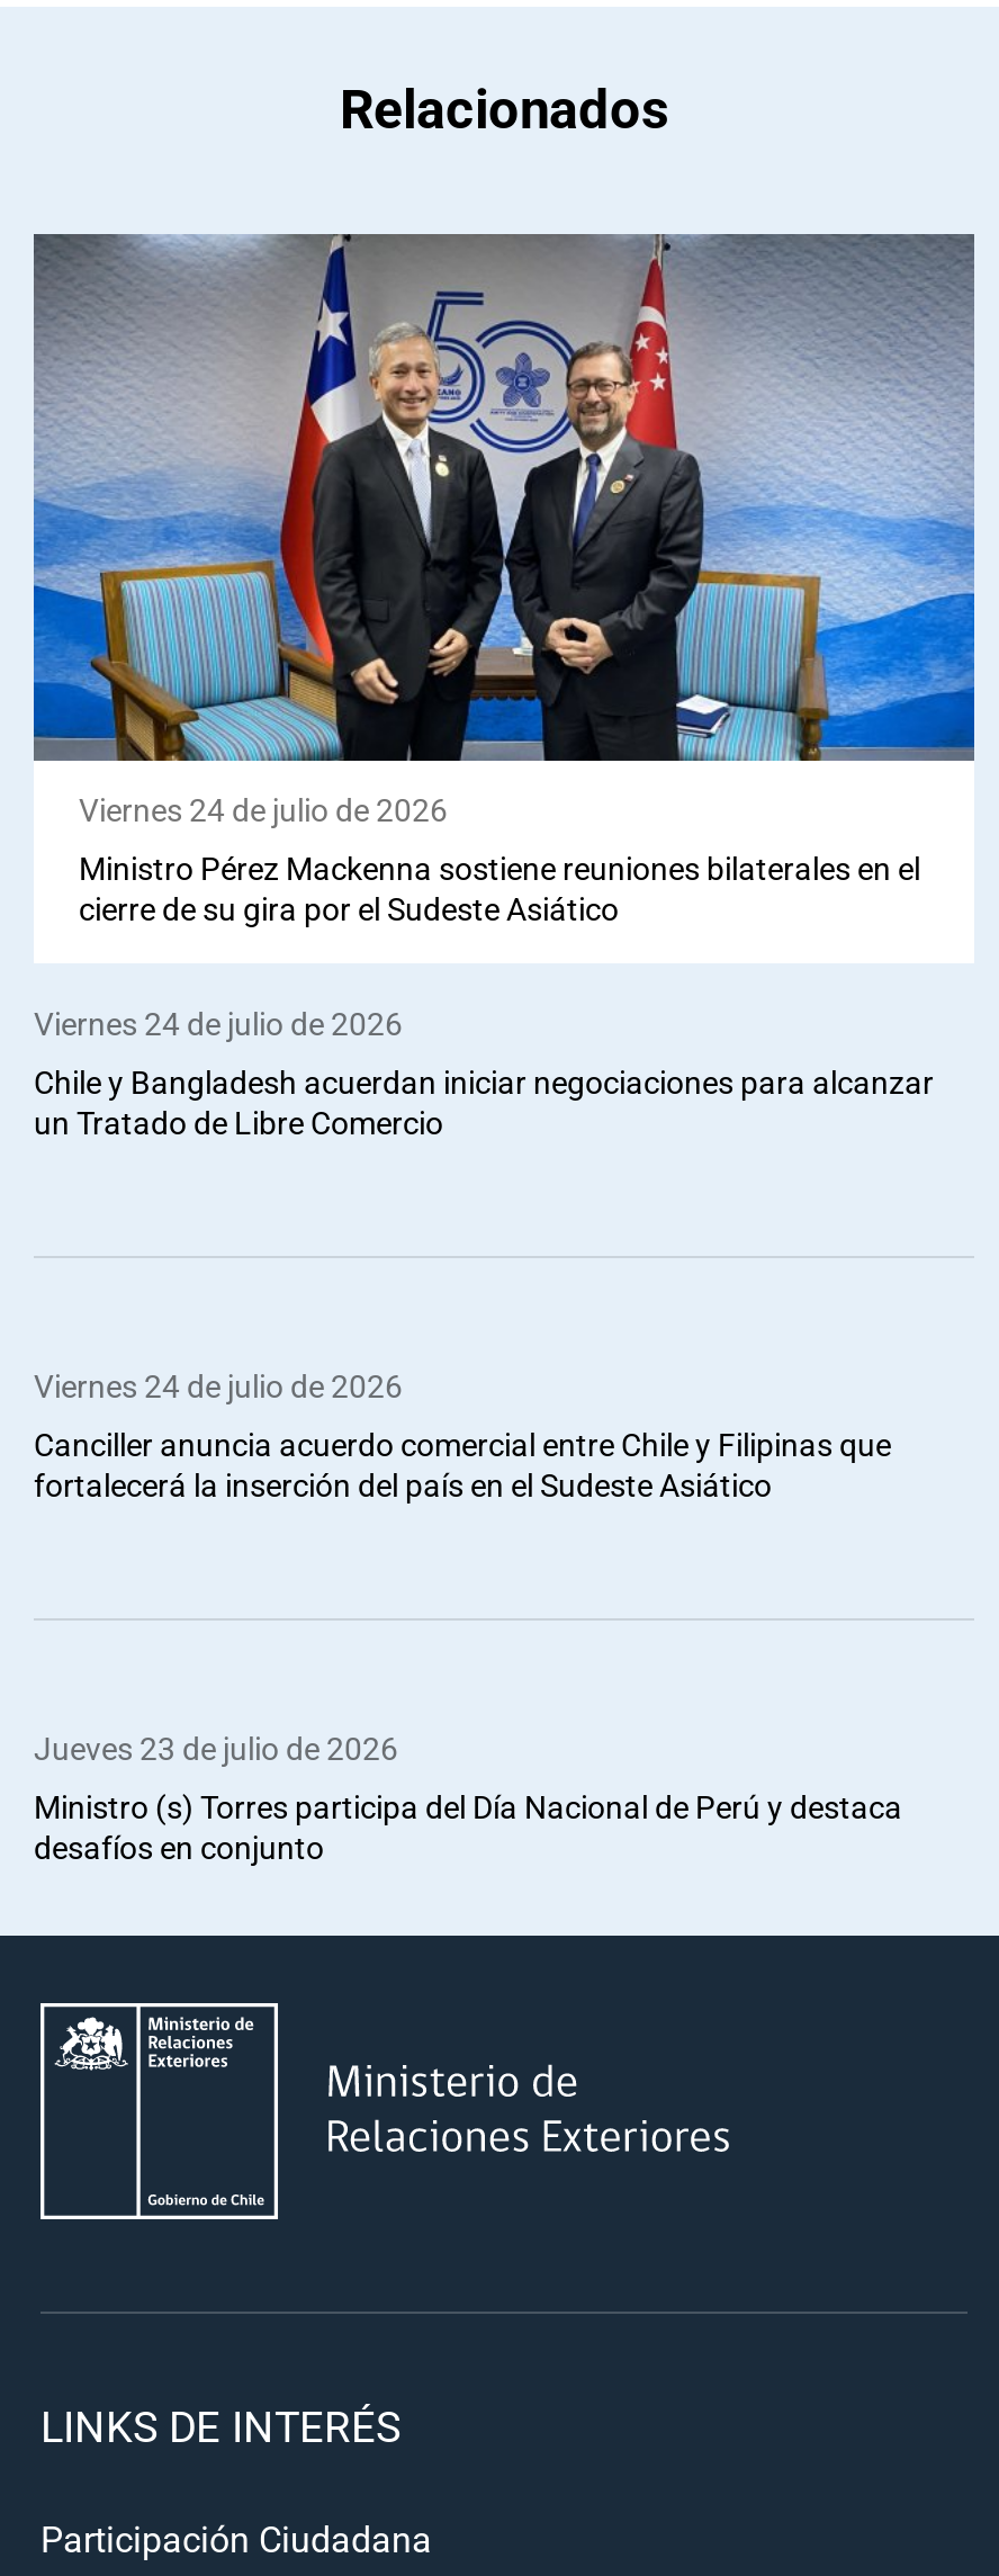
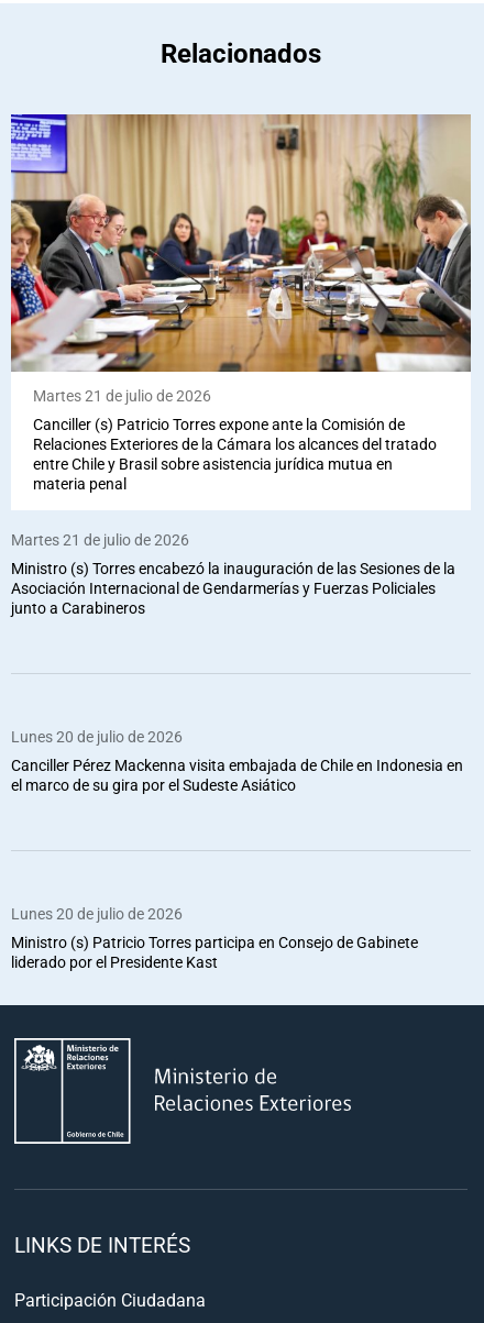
[31,232,976,929] [image] | Viernes 24 de julio de 2026 | Ministro Pérez Mackenna sostiene reuniones bilaterales en el | cierre de su gira por el Sudeste Asiático -> [10,113,472,494] [image] | Martes 21 de julio de 2026 | Canciller (s) Patricio Torres expone ante la Comisión de | Relaciones Exteriores de la Cámara los alcances del tratado | entre Chile y Brasil sobre asistencia jurídica mutua en | materia penal
[34,1001,934,1143] Viernes 24 de julio de 2026 | Chile y Bangladesh acuerdan iniciar negociaciones para alcanzar | un Tratado de Libre Comercio -> [11,529,455,618] Martes 21 de julio de 2026 | Ministro (s) Torres encabezó la inauguración de las Sesiones de la | Asociación Internacional de Gendarmerías y Fuerzas Policiales | junto a Carabineros
[34,1364,891,1505] Viernes 24 de julio de 2026 | Canciller anuncia acuerdo comercial entre Chile y Filipinas que | fortalecerá la inserción del país en el Sudeste Asiático -> [11,726,463,795] Lunes 20 de julio de 2026 | Canciller Pérez Mackenna visita embajada de Chile en Indonesia en | el marco de su gira por el Sudeste Asiático
[34,1726,902,1868] Jueves 23 de julio de 2026 | Ministro (s) Torres participa del Día Nacional de Perú y destaca | desafíos en conjunto -> [11,903,418,972] Lunes 20 de julio de 2026 | Ministro (s) Patricio Torres participa en Consejo de Gabinete | liderado por el Presidente Kast

